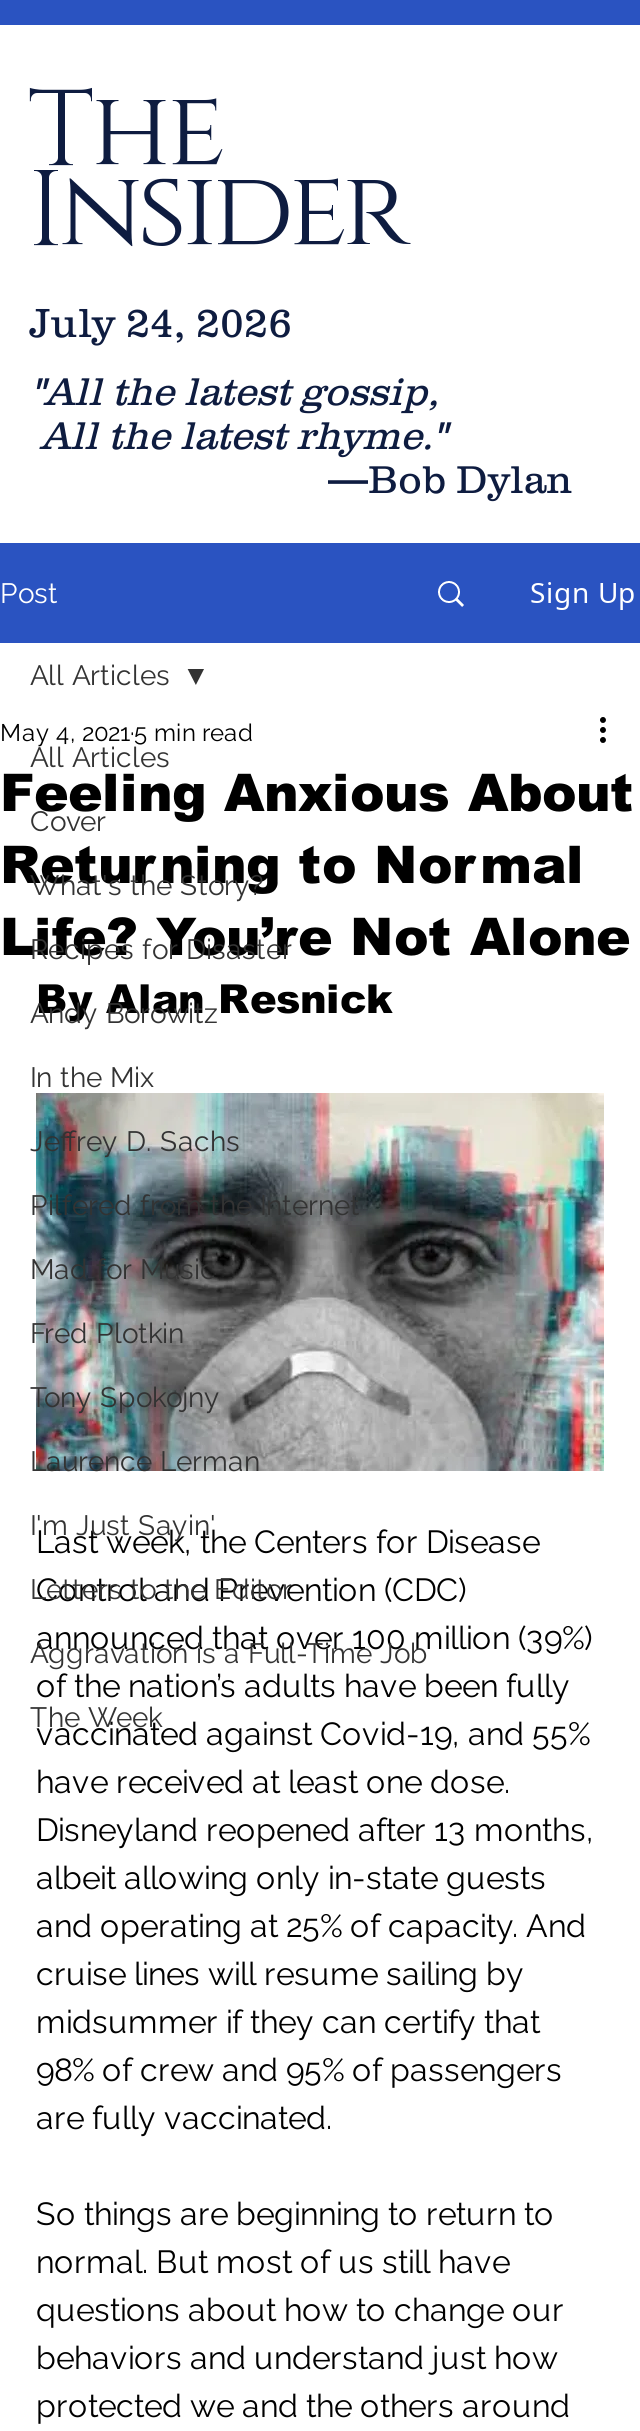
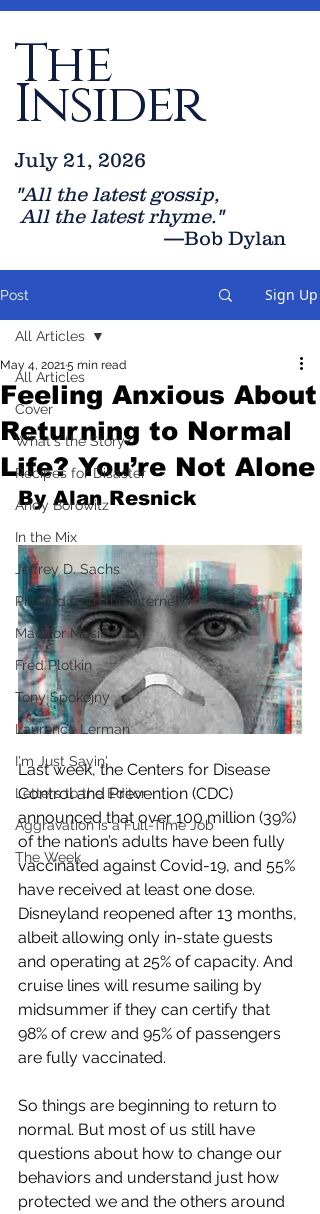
[30,299,292,345] July 24, 2026 -> [15,148,146,171] July 21, 2026

